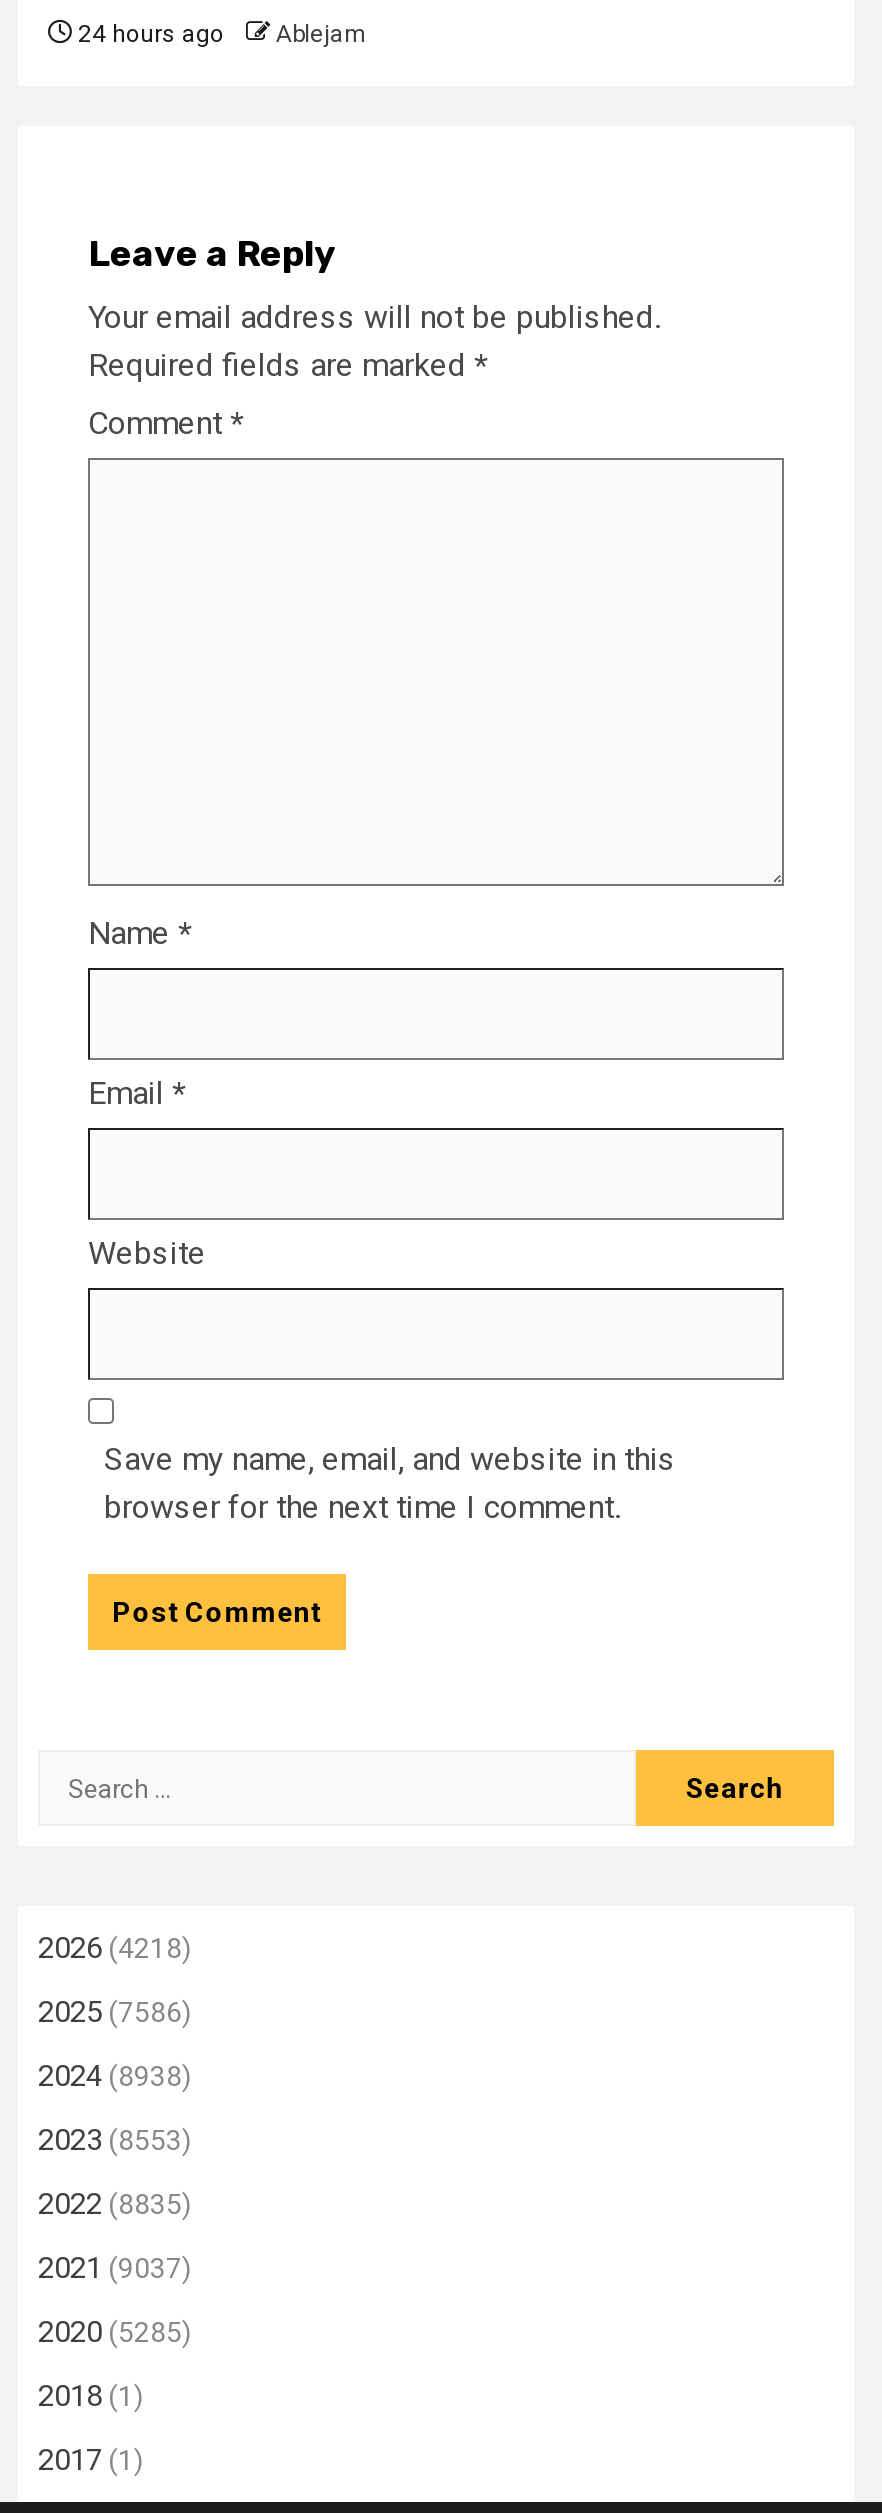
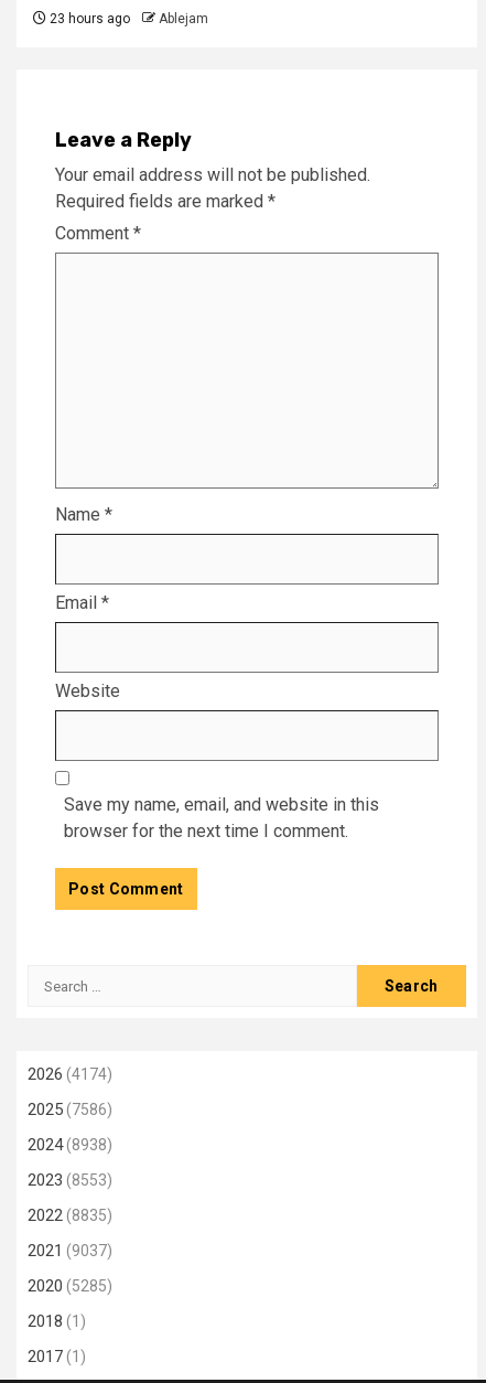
[72,20,366,48] 24 hours ago Ablejam -> [46,11,208,27] 23 hours ago Ablejam
[38,1930,192,1966] 2026 (4218) -> [28,1064,112,1084] 2026 (4174)

